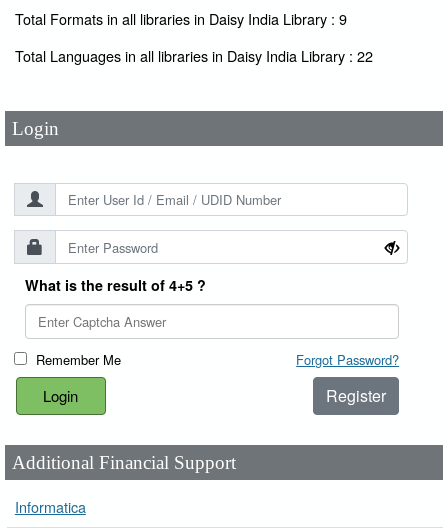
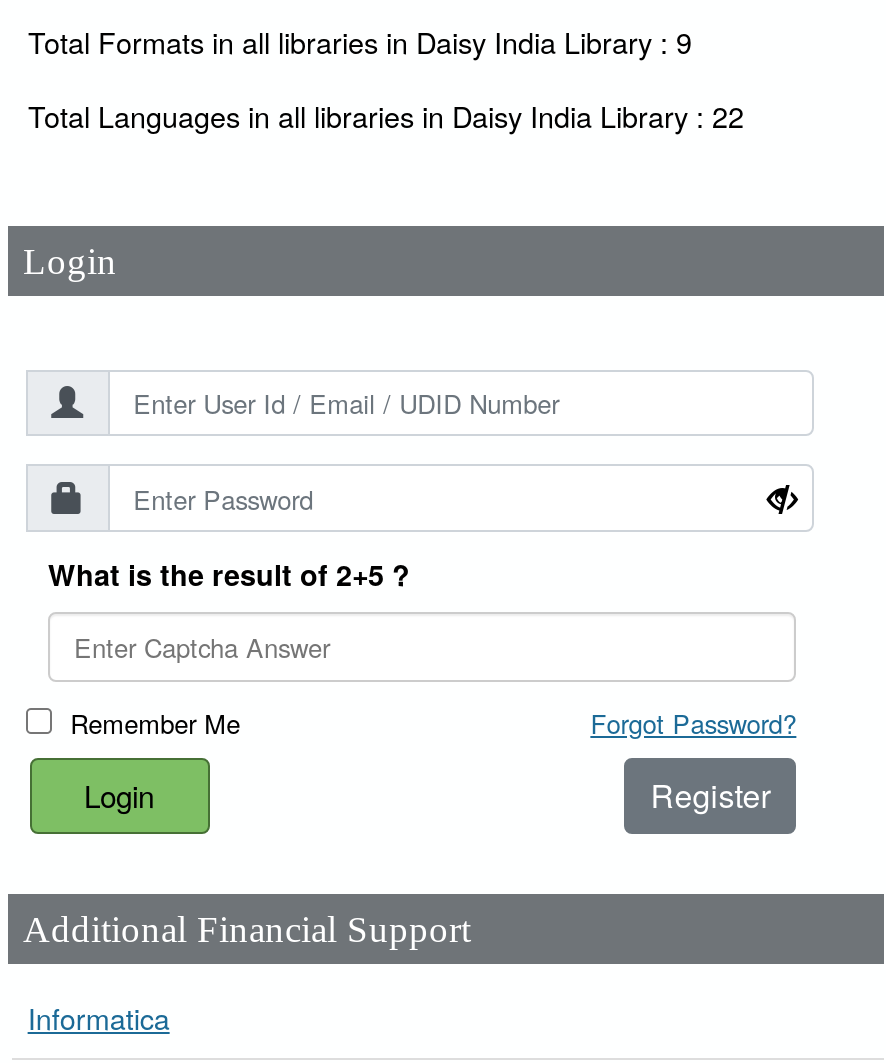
[25,275,206,295] What is the result of 4+5 ? -> [48,554,410,594] What is the result of 2+5 ?

